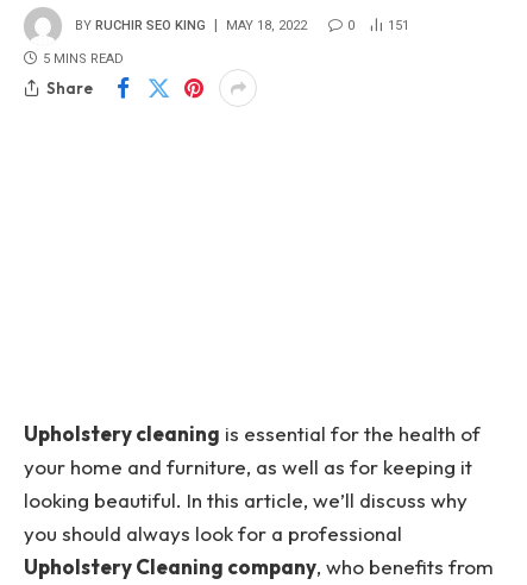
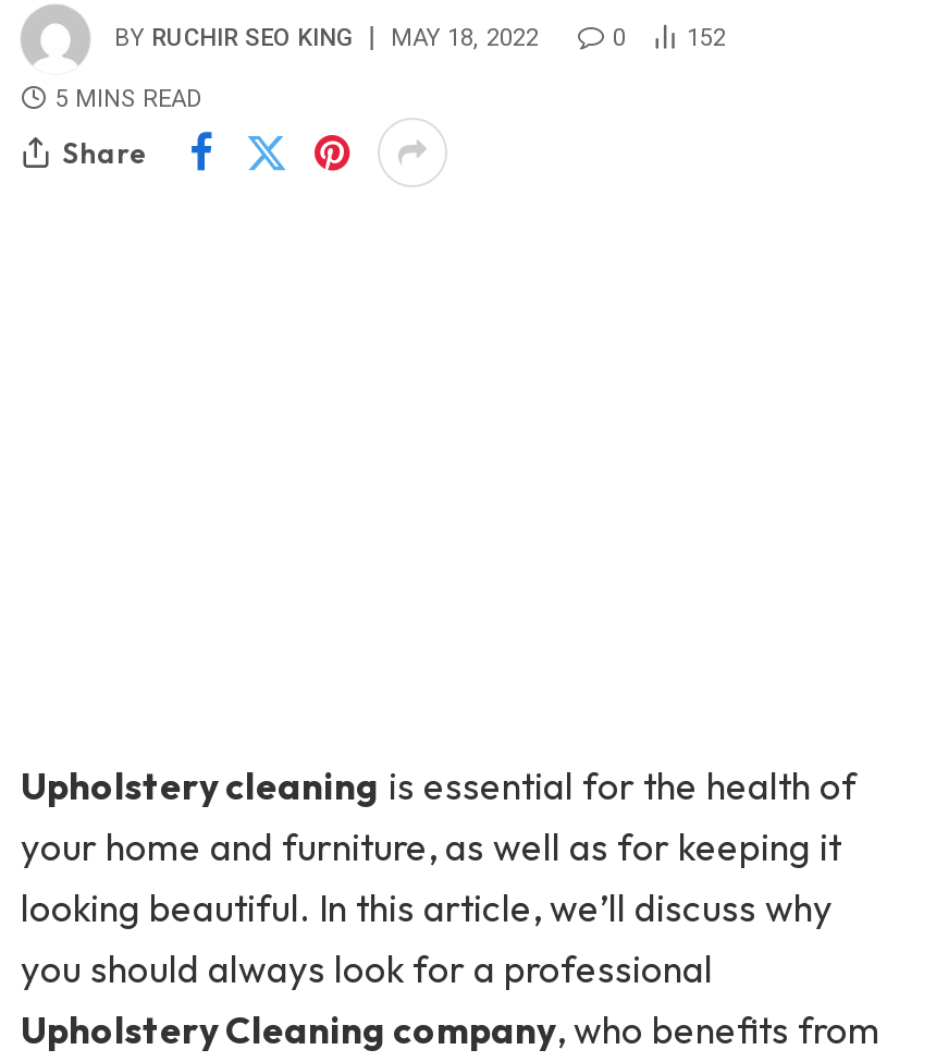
[388,18,409,33] 151 -> [687,24,726,52] 152

